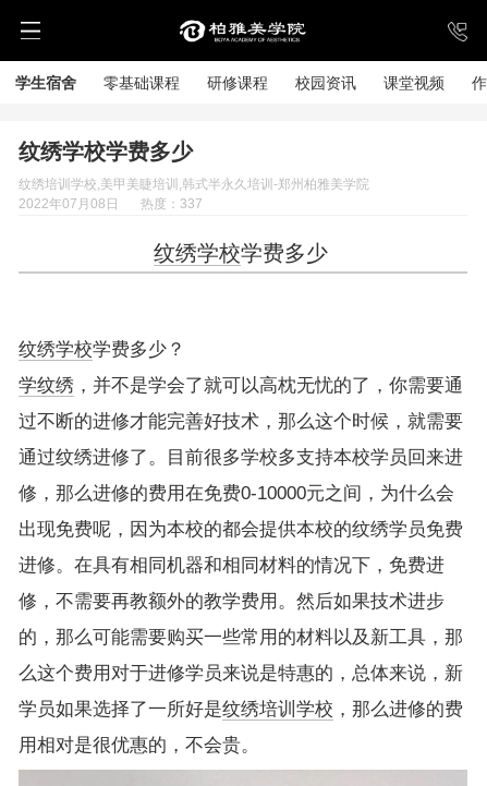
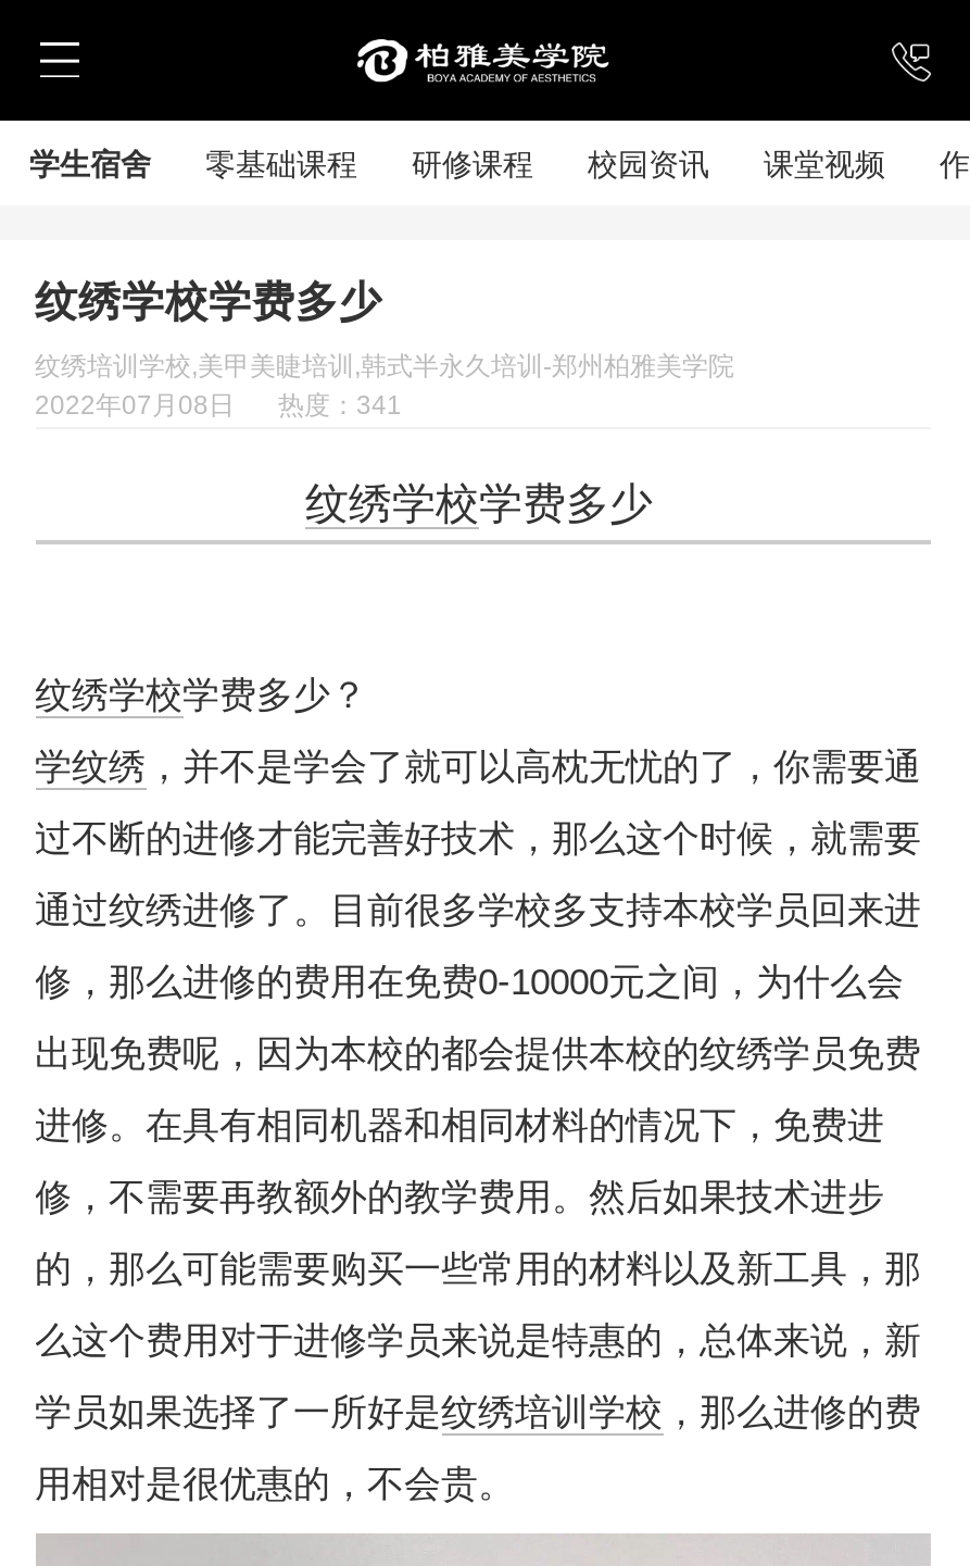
[18,196,202,211] 2022年07月08日 热度：337 -> [35,389,402,420] 2022年07月08日 热度：341

